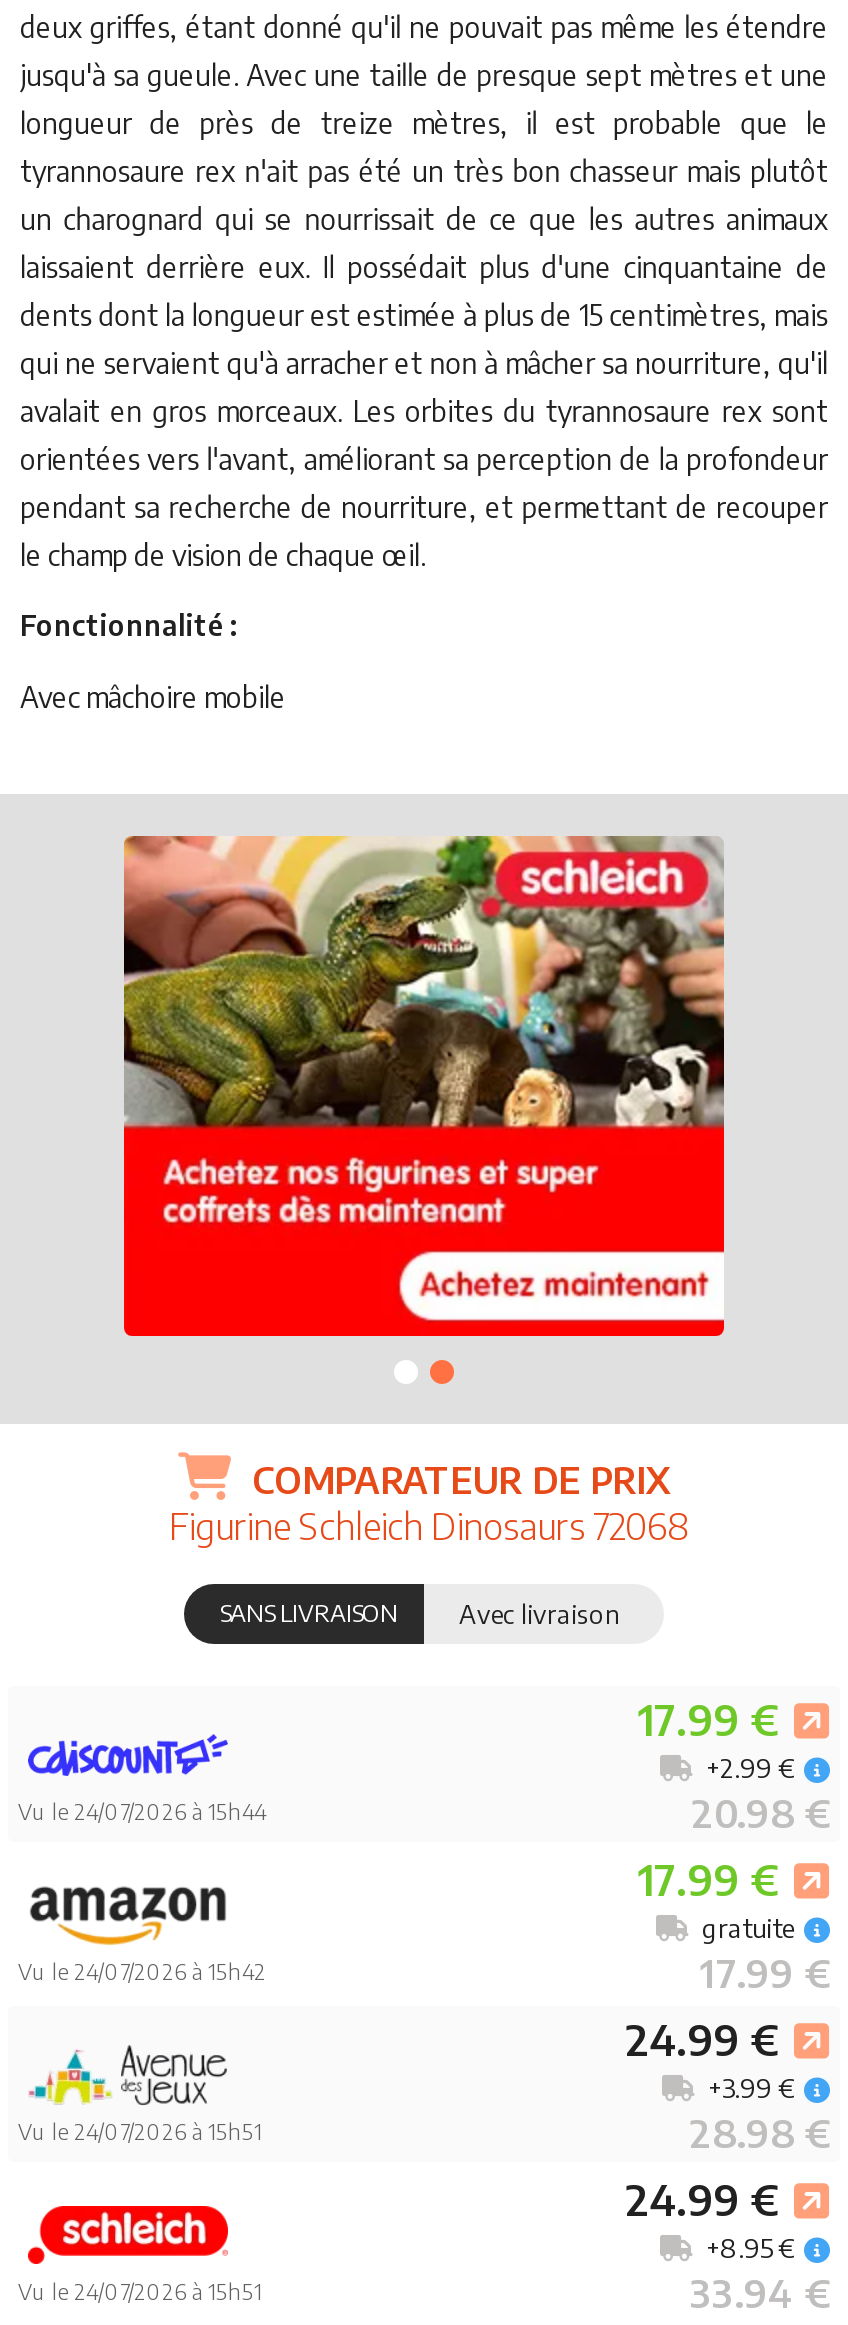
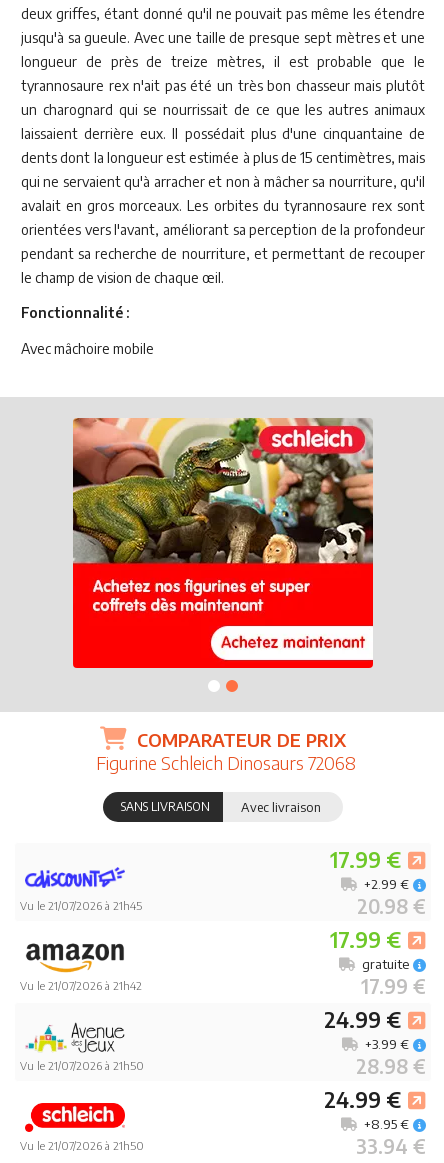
[18,1799,266,1825] Vu le 24/07/2026 à 15h44 -> [20,899,142,912] Vu le 21/07/2026 à 21h45
[18,1959,266,1985] Vu le 24/07/2026 à 15h42 -> [20,979,142,992] Vu le 21/07/2026 à 21h42
[18,2119,262,2145] Vu le 24/07/2026 à 15h51 -> [20,1059,144,1072] Vu le 21/07/2026 à 21h50
[18,2279,262,2305] Vu le 24/07/2026 à 15h51 -> [20,1139,144,1152] Vu le 21/07/2026 à 21h50

